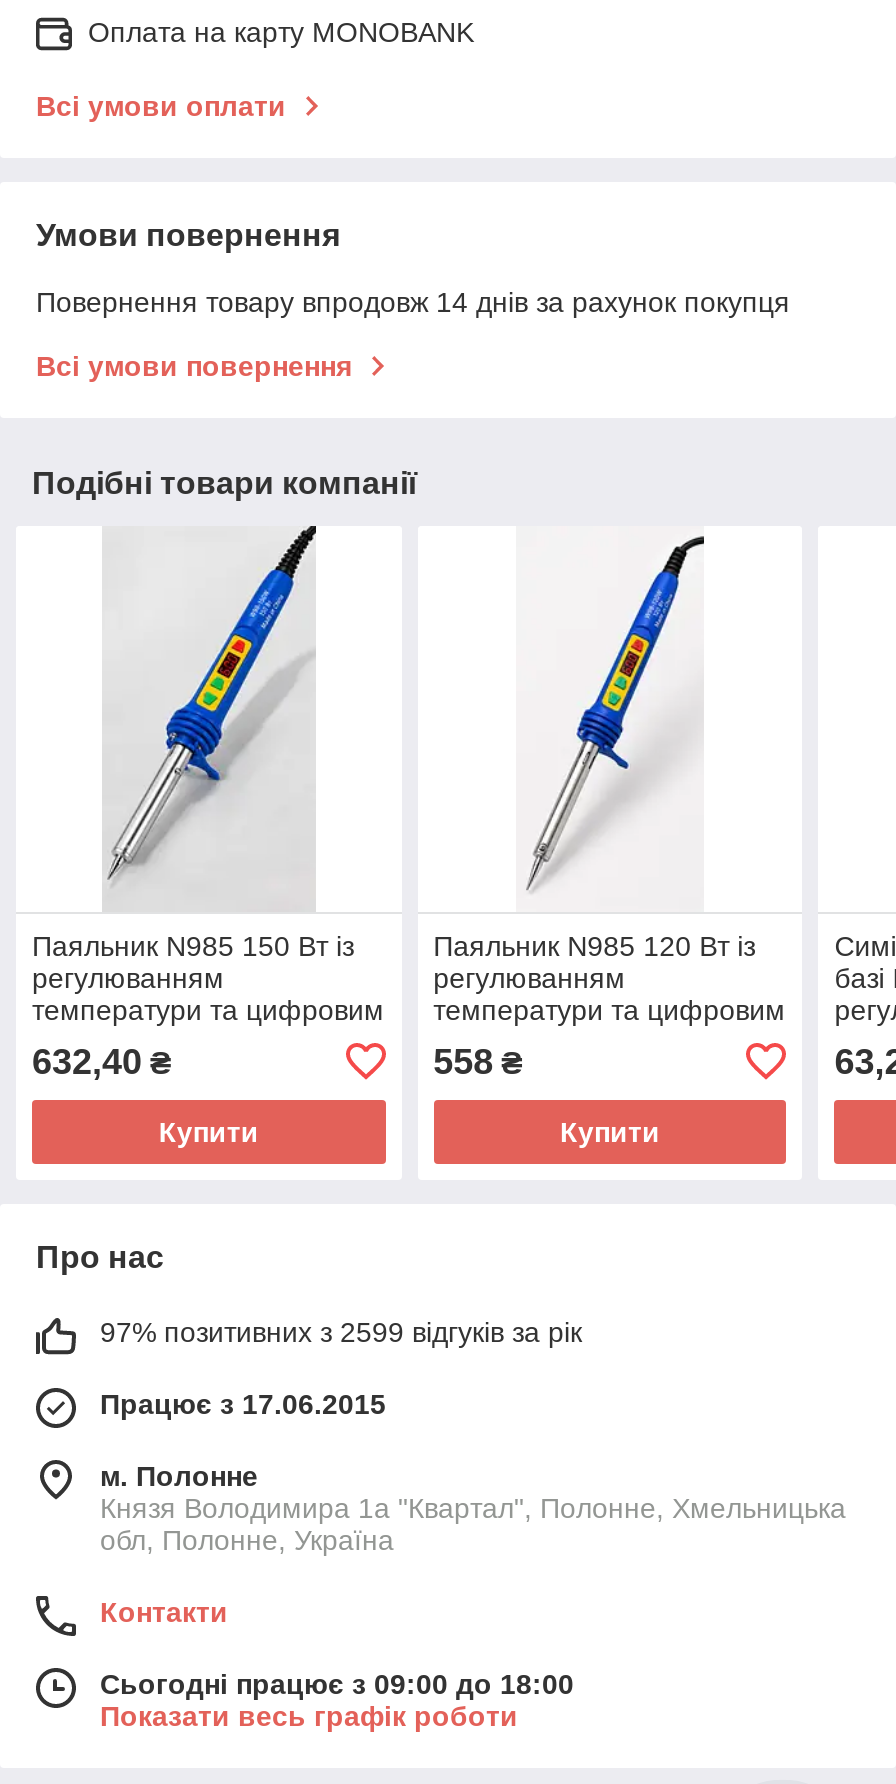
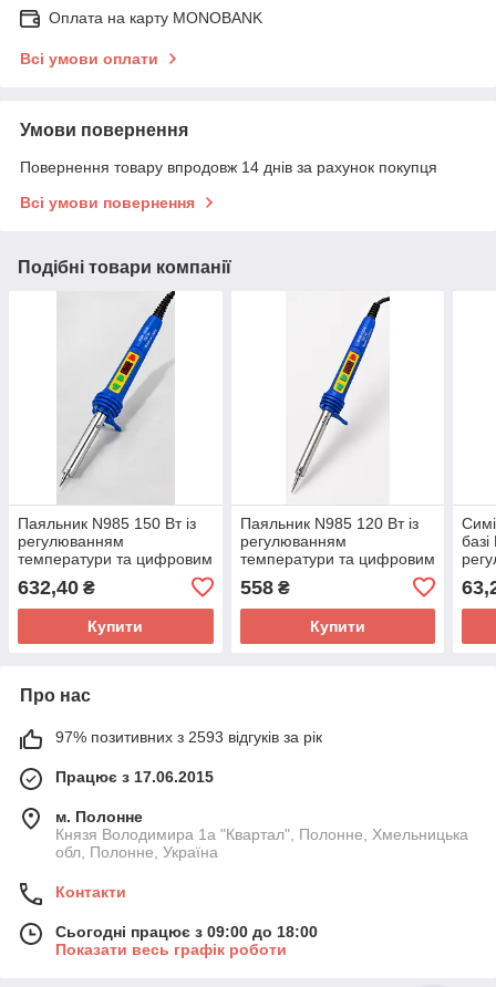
[100,1316,582,1348] 97% позитивних з 2599 відгуків за рік -> [55,728,322,746] 97% позитивних з 2593 відгуків за рік

